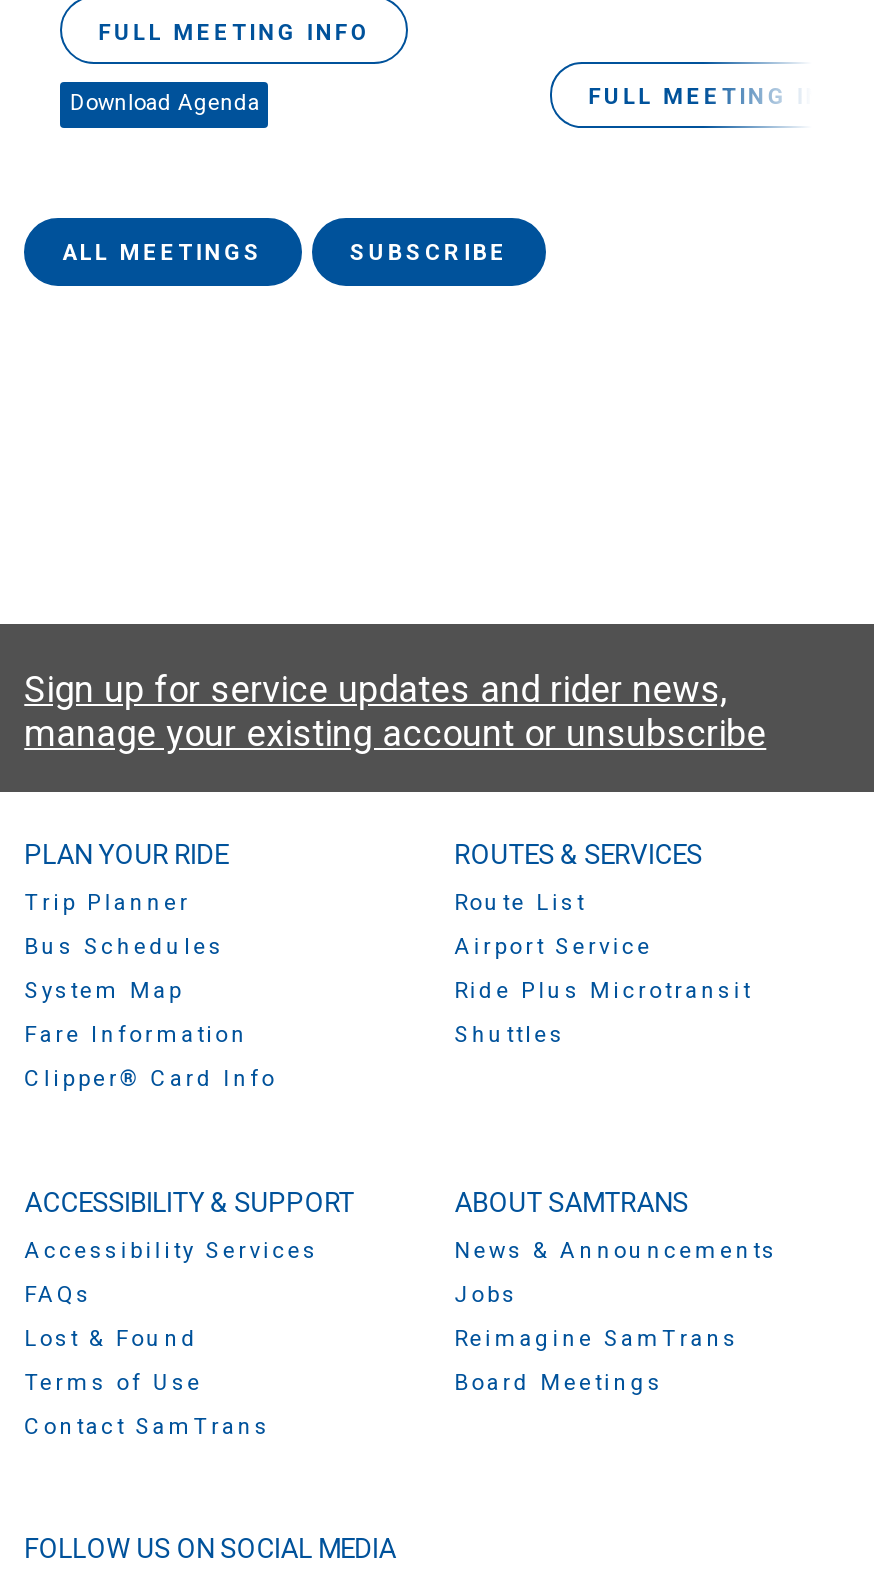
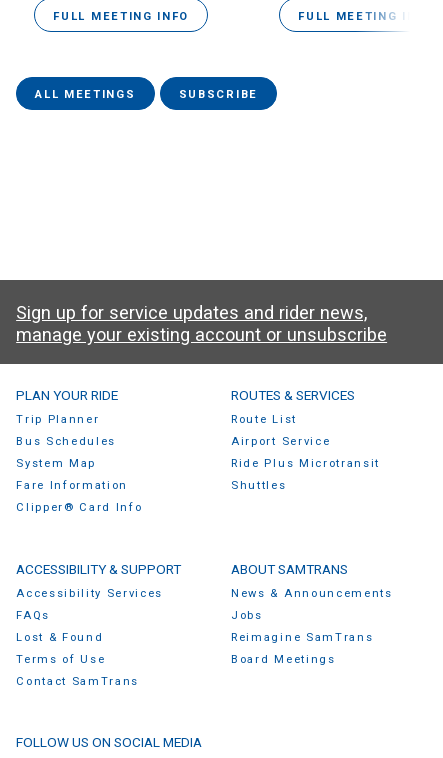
[70,90,260,116] Download Agenda -> none

